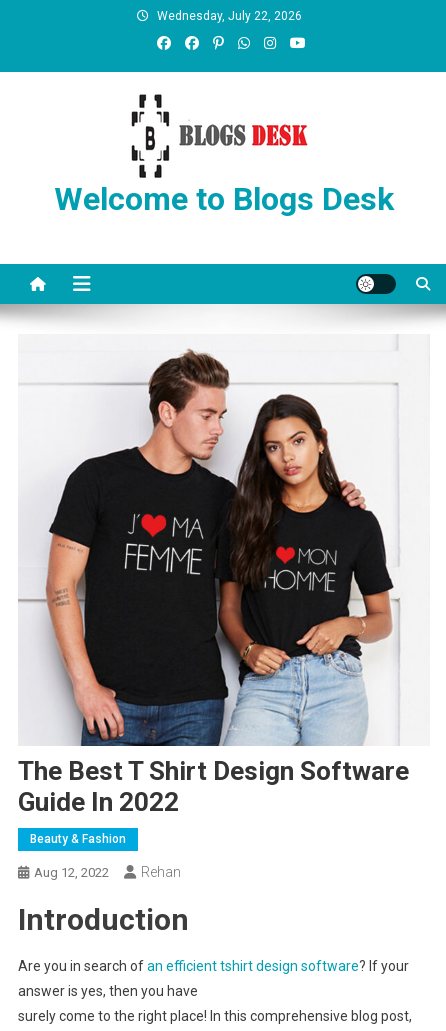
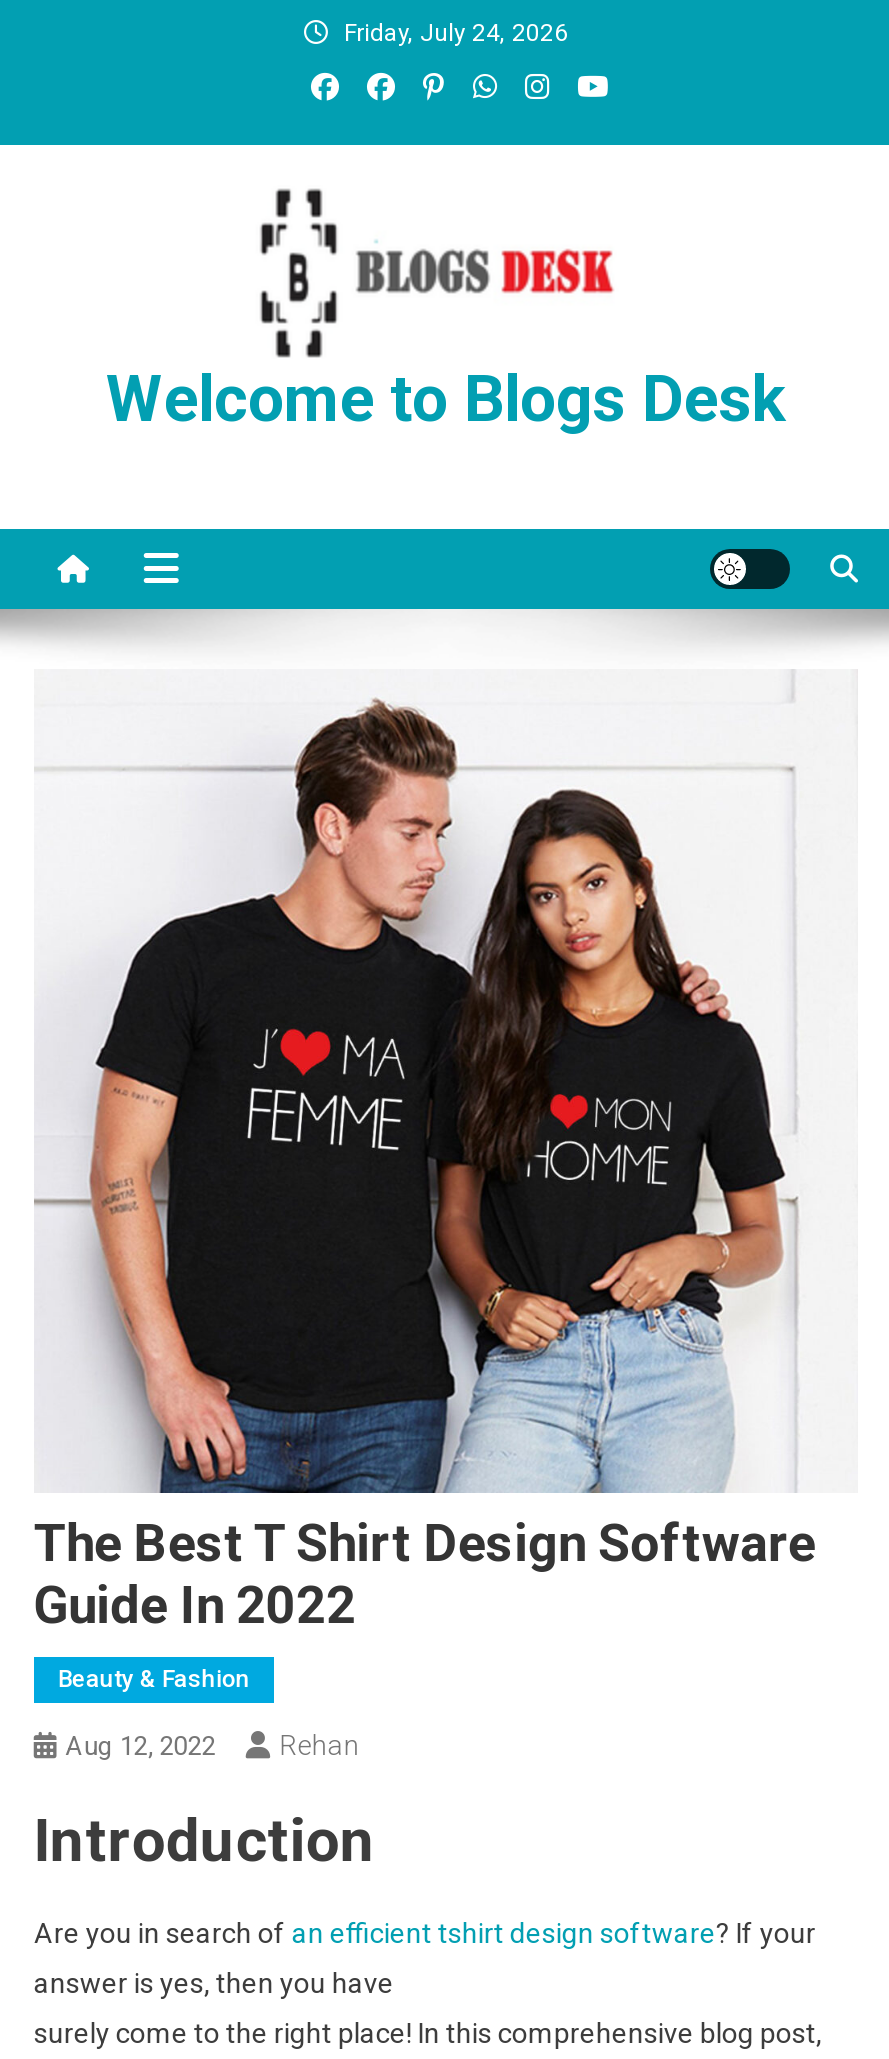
[156,9,301,23] Wednesday, July 22, 2026 -> [344,19,568,47] Friday, July 24, 2026

